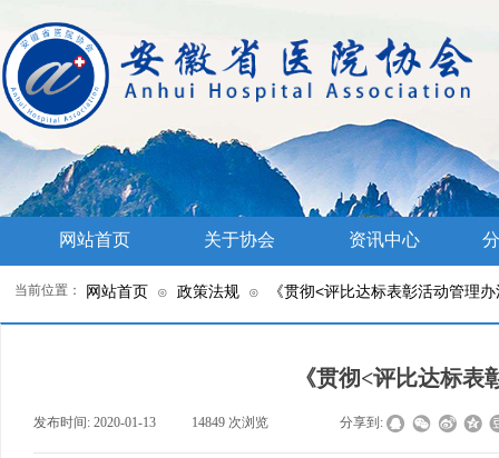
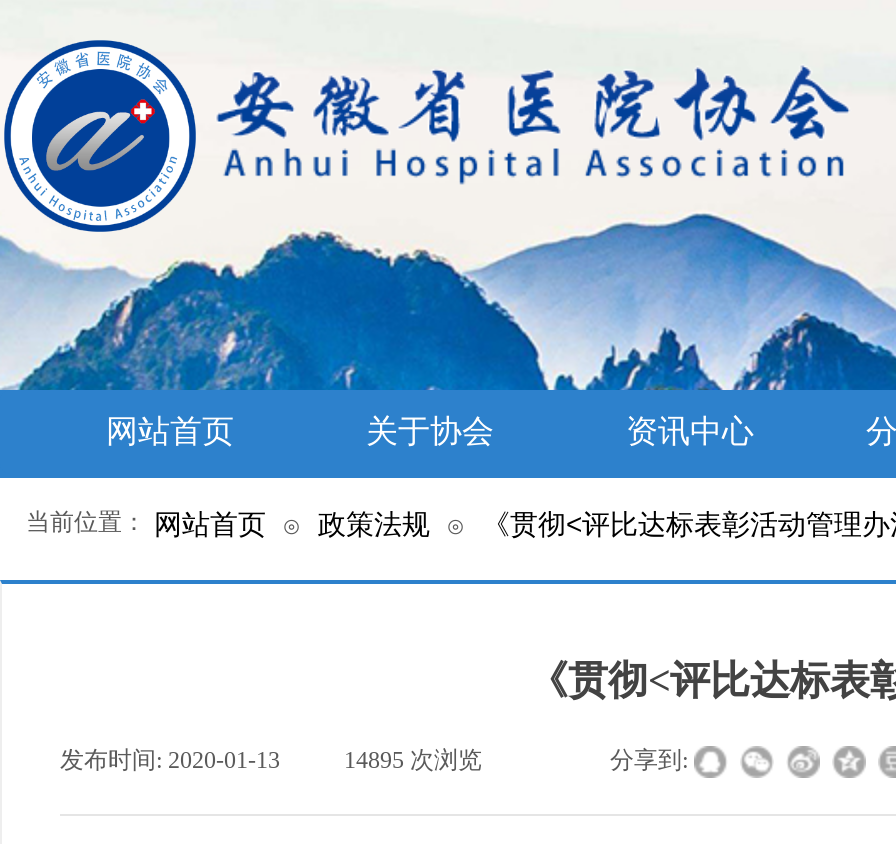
[192,415,268,430] 14849次浏览 -> [344,746,482,774] 14895次浏览

